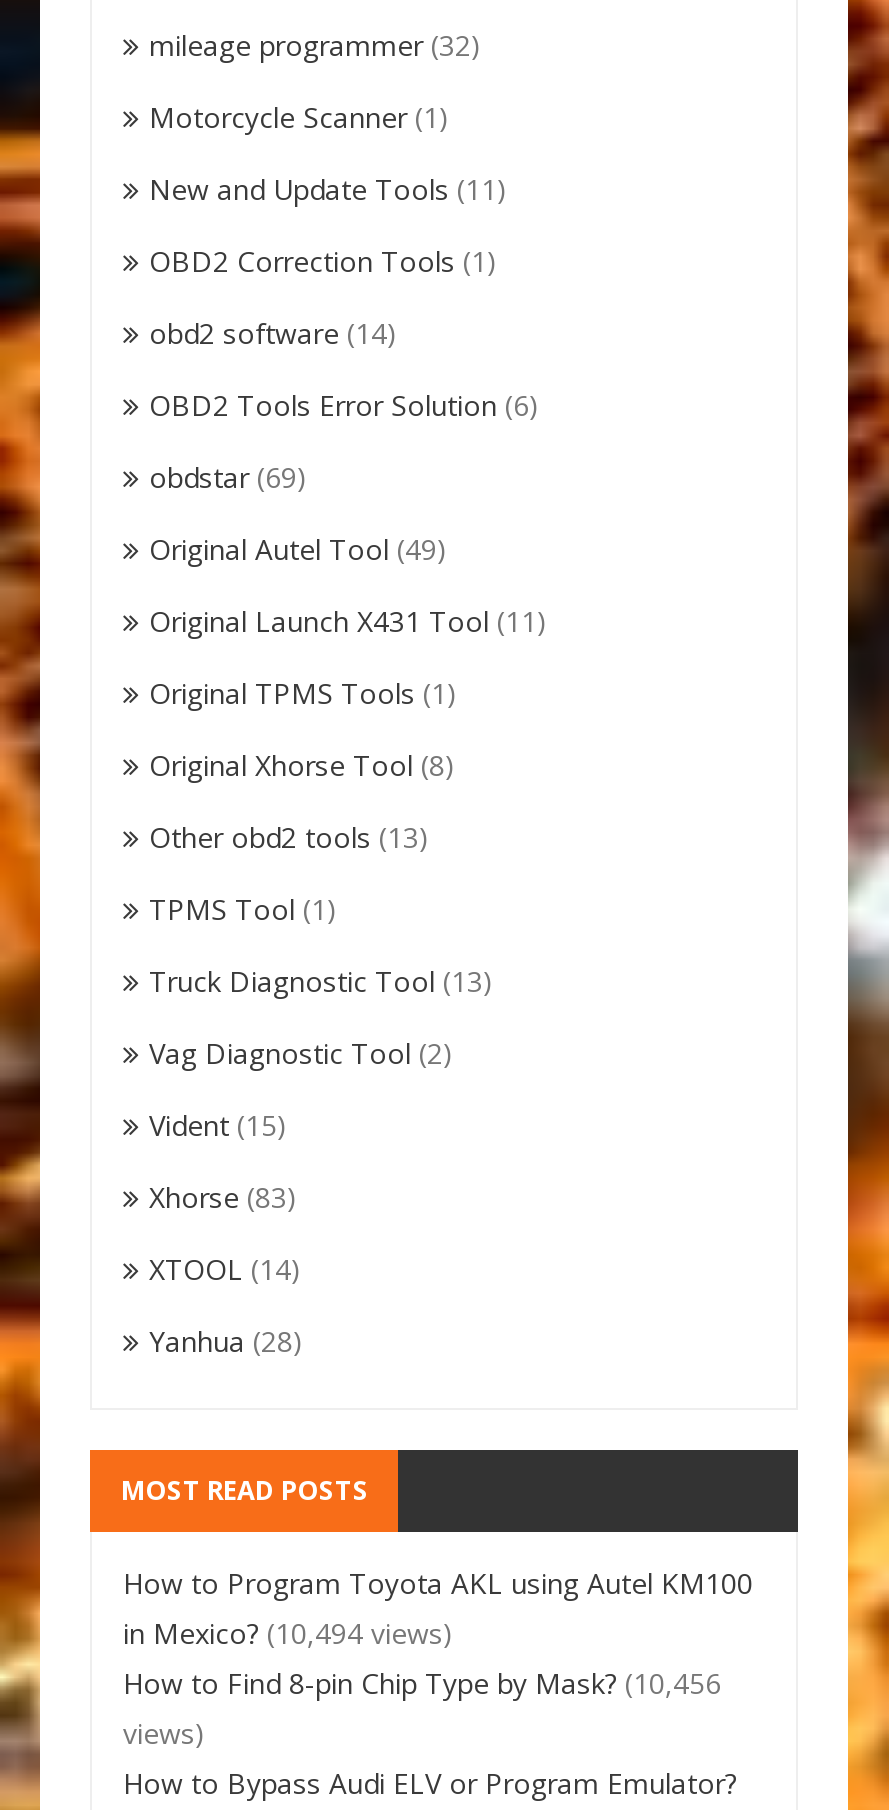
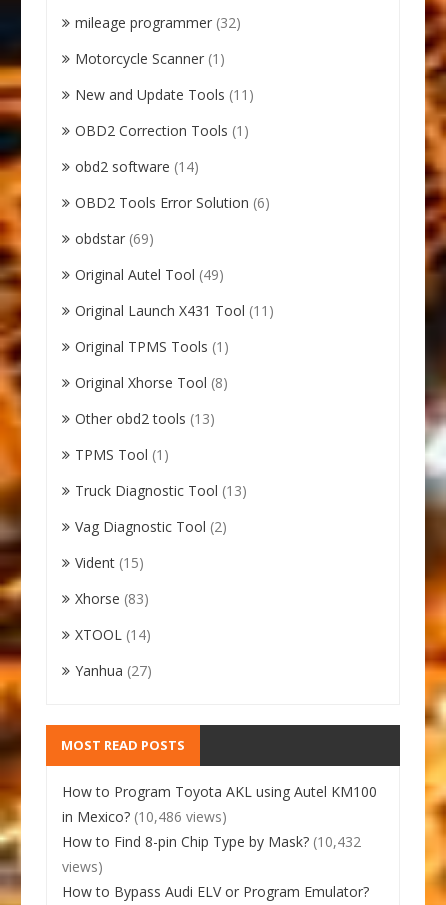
[149,1322,303,1360] Yanhua (28) -> [75,661,152,680] Yanhua (27)
[123,1614,453,1652] in Mexico? (10,494 views) -> [62,807,227,826] in Mexico? (10,486 views)
[123,1664,721,1702] How to Find 8-pin Chip Type by Mask? (10,456 -> [62,832,361,851] How to Find 8-pin Chip Type by Mask? (10,432

